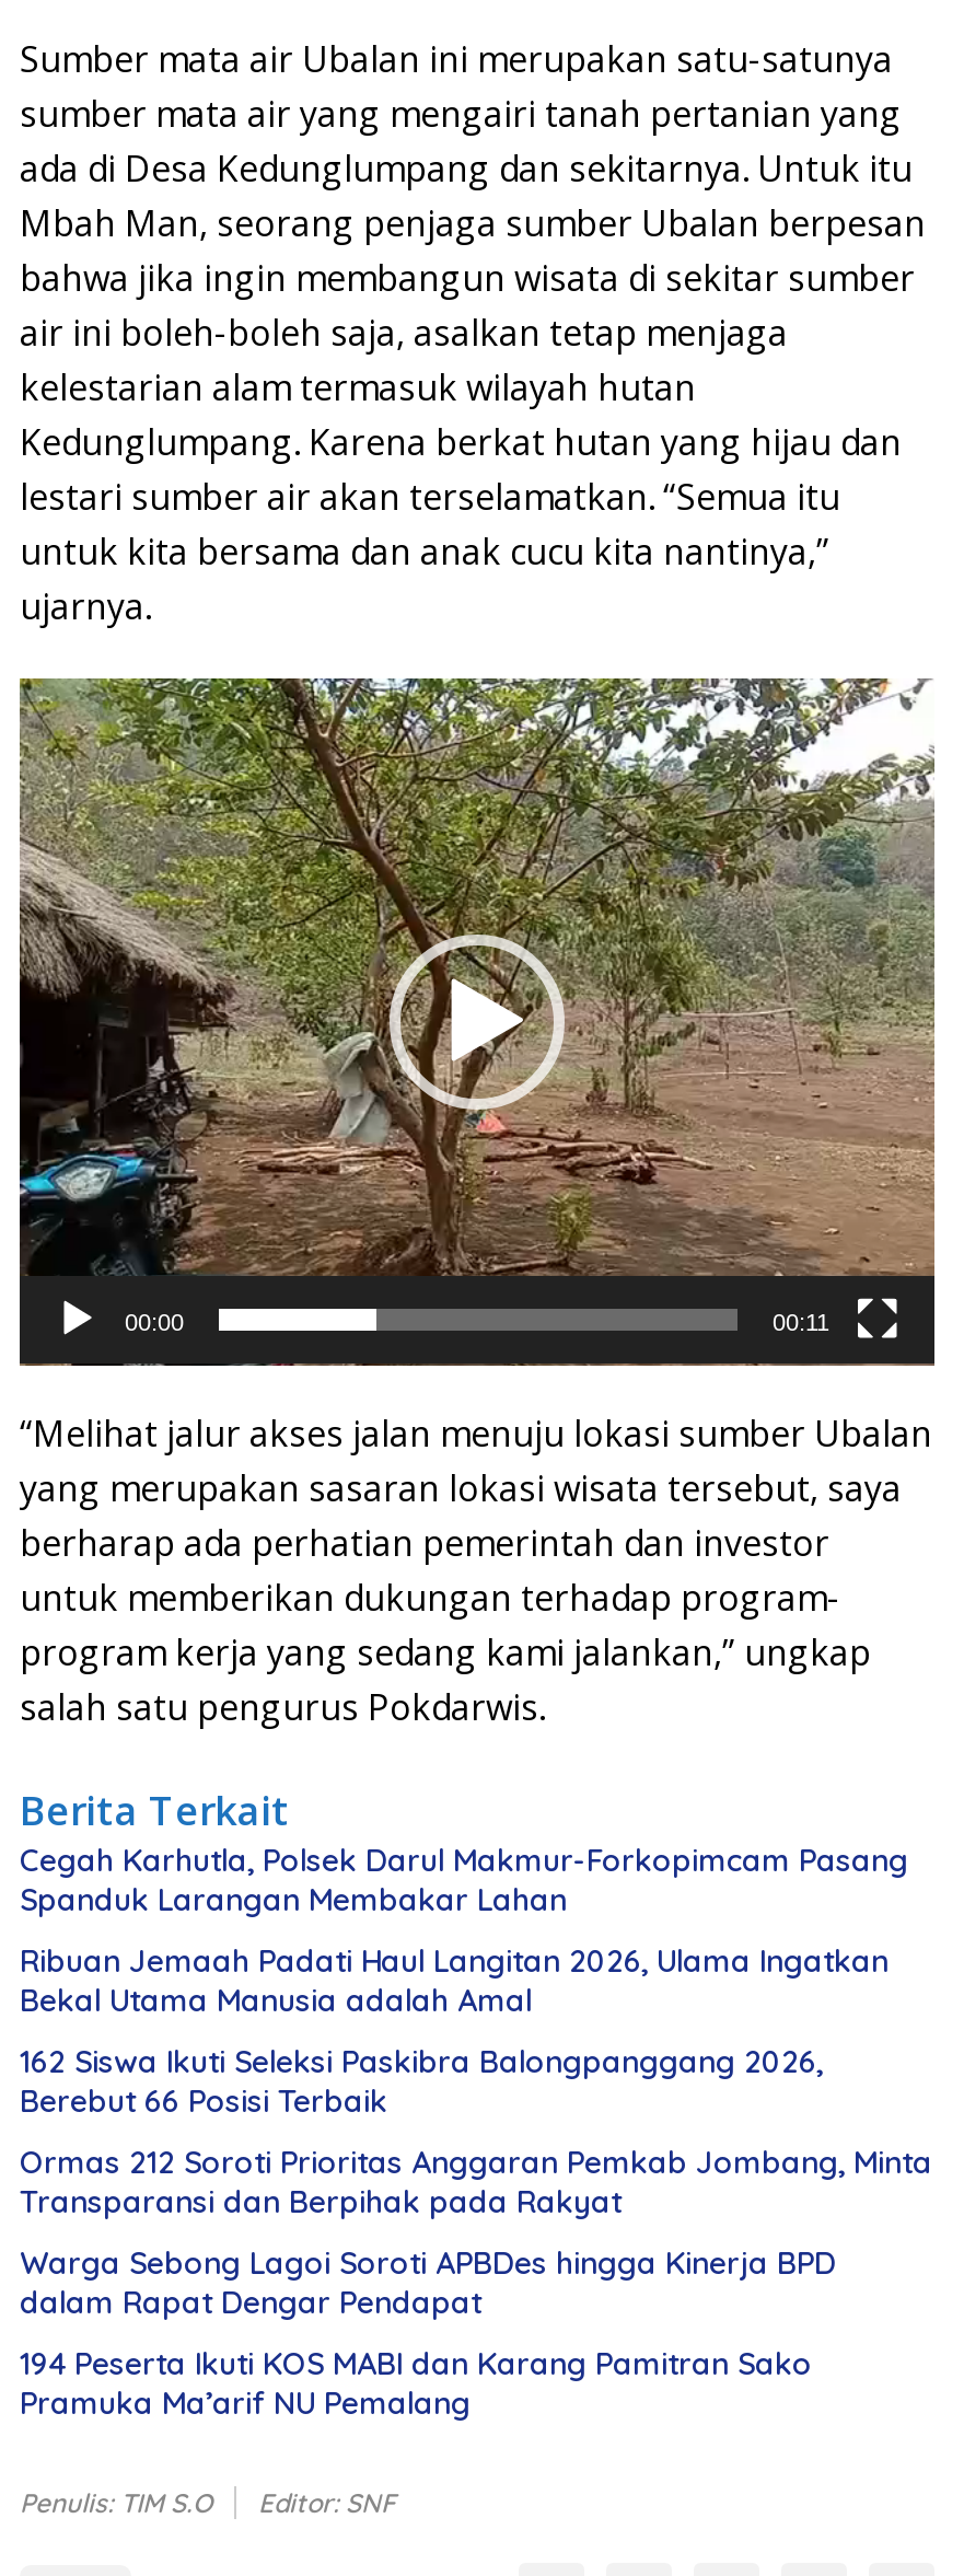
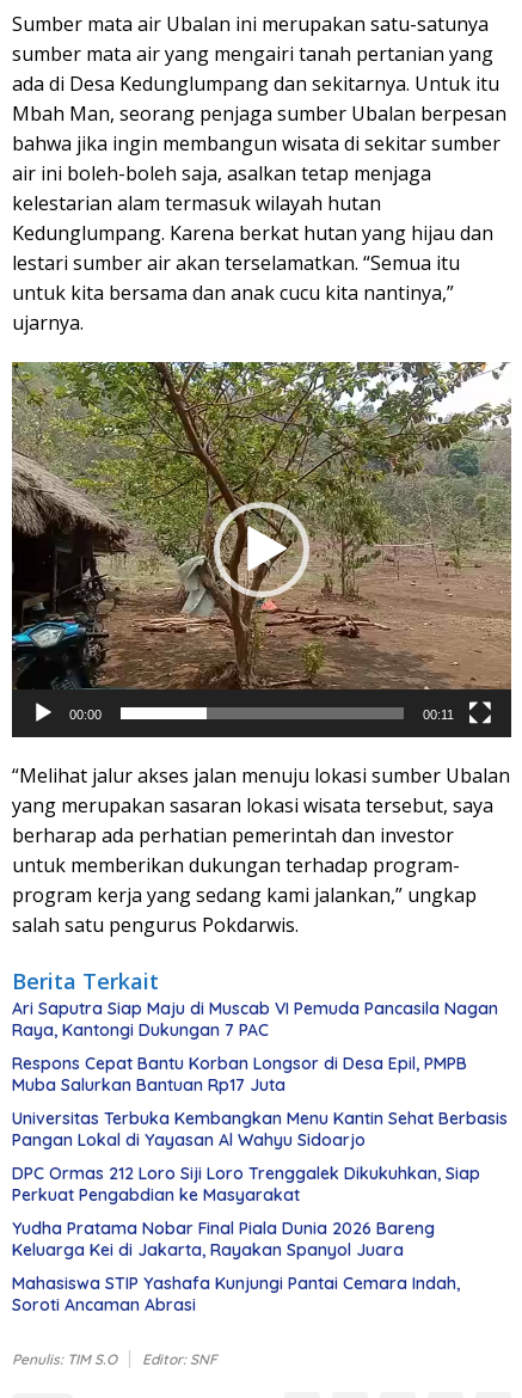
[20,1842,908,1921] Cegah Karhutla, Polsek Darul Makmur-Forkopimcam Pasang | Spanduk Larangan Membakar Lahan -> [12,997,498,1040] Ari Saputra Siap Maju di Muscab VI Pemuda Pancasila Nagan | Raya, Kantongi Dukungan 7 PAC
[20,1943,888,2021] Ribuan Jemaah Padati Haul Langitan 2026, Ulama Ingatkan | Bekal Utama Manusia adalah Amal -> [12,1052,467,1095] Respons Cepat Bantu Korban Longsor di Desa Epil, PMPB | Muba Salurkan Bantuan Rp17 Juta
[20,2043,823,2122] 162 Siswa Ikuti Seleksi Paskibra Balongpanggang 2026, | Berebut 66 Posisi Terbaik -> [12,1107,508,1150] Universitas Terbuka Kembangkan Menu Kantin Sehat Berbasis | Pangan Lokal di Yayasan Al Wahyu Sidoarjo
[20,2144,932,2223] Ormas 212 Soroti Prioritas Anggaran Pemkab Jombang, Minta | Transparansi dan Berpihak pada Rakyat -> [12,1162,480,1205] DPC Ormas 212 Loro Siji Loro Trenggalek Dikukuhkan, Siap | Perkuat Pengabdian ke Masyarakat
[20,2245,836,2323] Warga Sebong Lagoi Soroti APBDes hingga Kinerja BPD | dalam Rapat Dengar Pendapat -> [12,1217,435,1260] Yudha Pratama Nobar Final Piala Dunia 2026 Bareng | Keluarga Kei di Jakarta, Rayakan Spanyol Juara
[20,2345,812,2424] 194 Peserta Ikuti KOS MABI dan Karang Pamitran Sako | Pramuka Ma’arif NU Pemalang -> [12,1272,460,1315] Mahasiswa STIP Yashafa Kunjungi Pantai Cemara Indah, | Soroti Ancaman Abrasi

